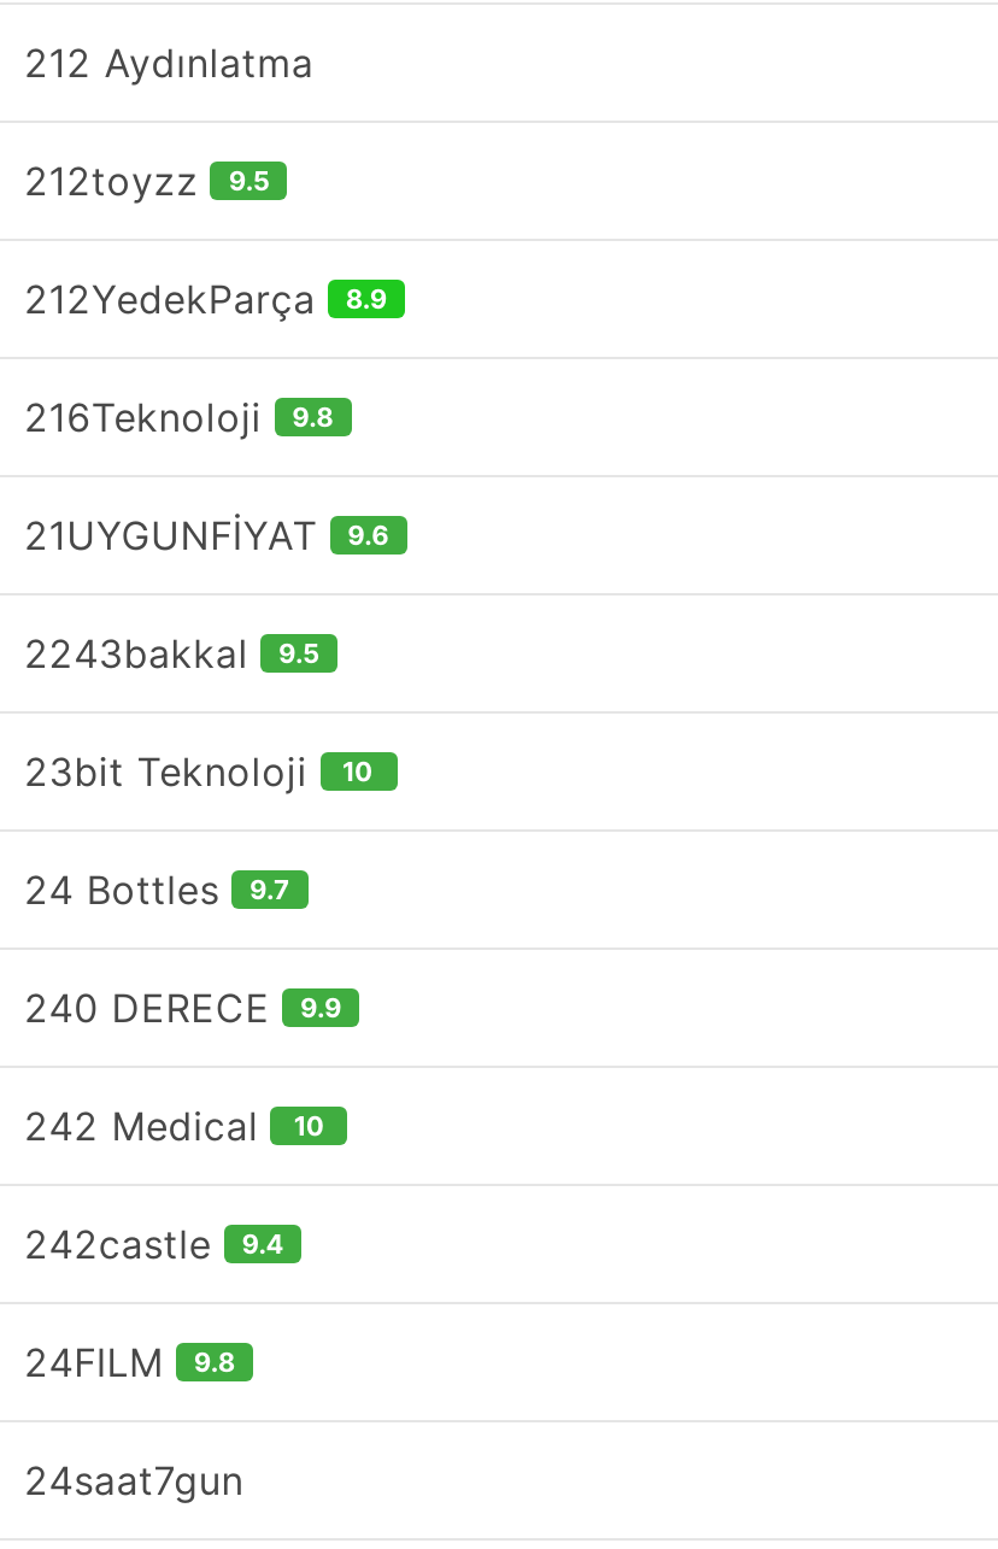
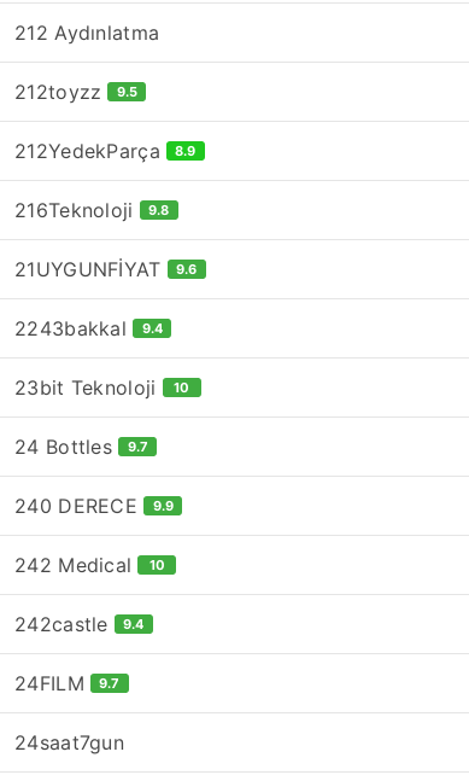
[24,629,319,677] 2243bakkal 9.5 -> [14,316,162,340] 2243bakkal 9.4
[24,1338,235,1386] 24FILM 9.8 -> [14,671,120,695] 24FILM 9.7

